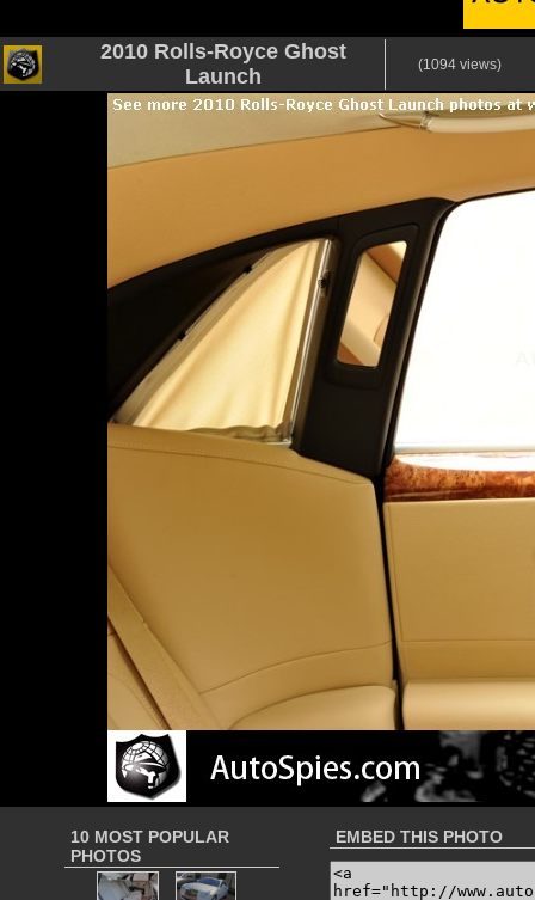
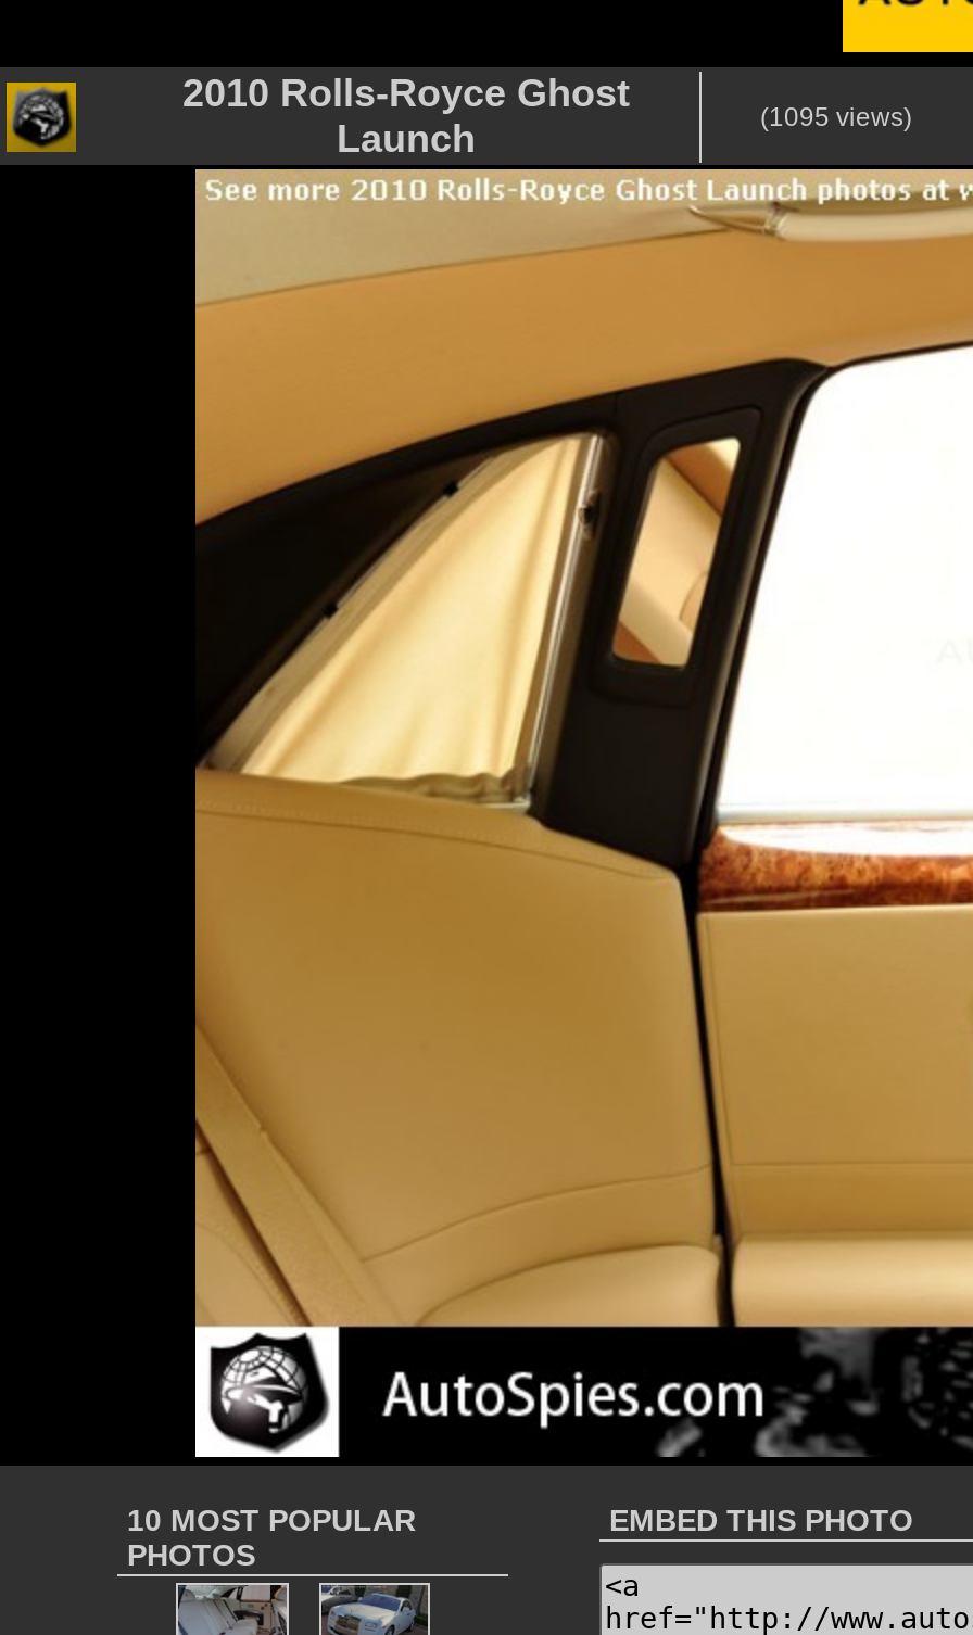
[418,56,502,73] (1094 views) -> [760,102,912,132] (1095 views)

